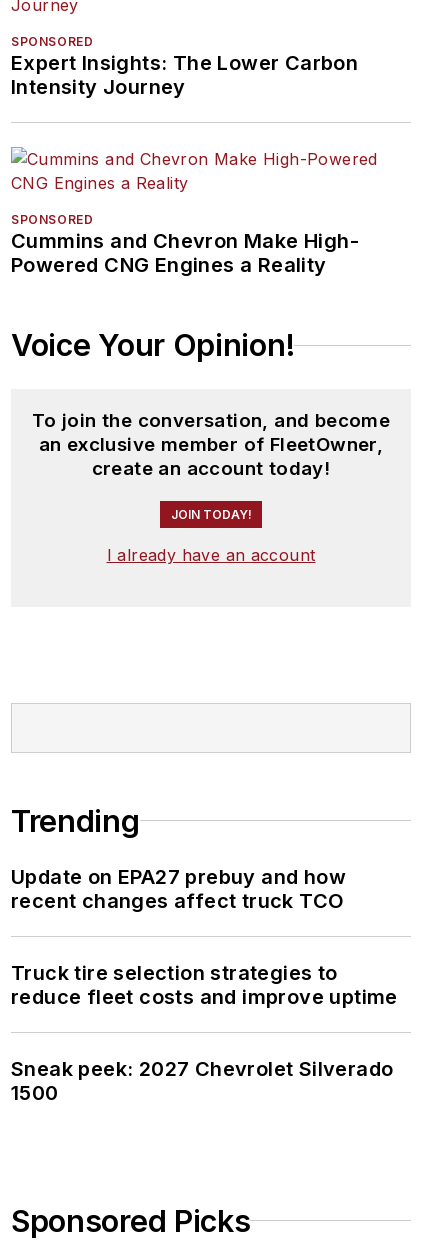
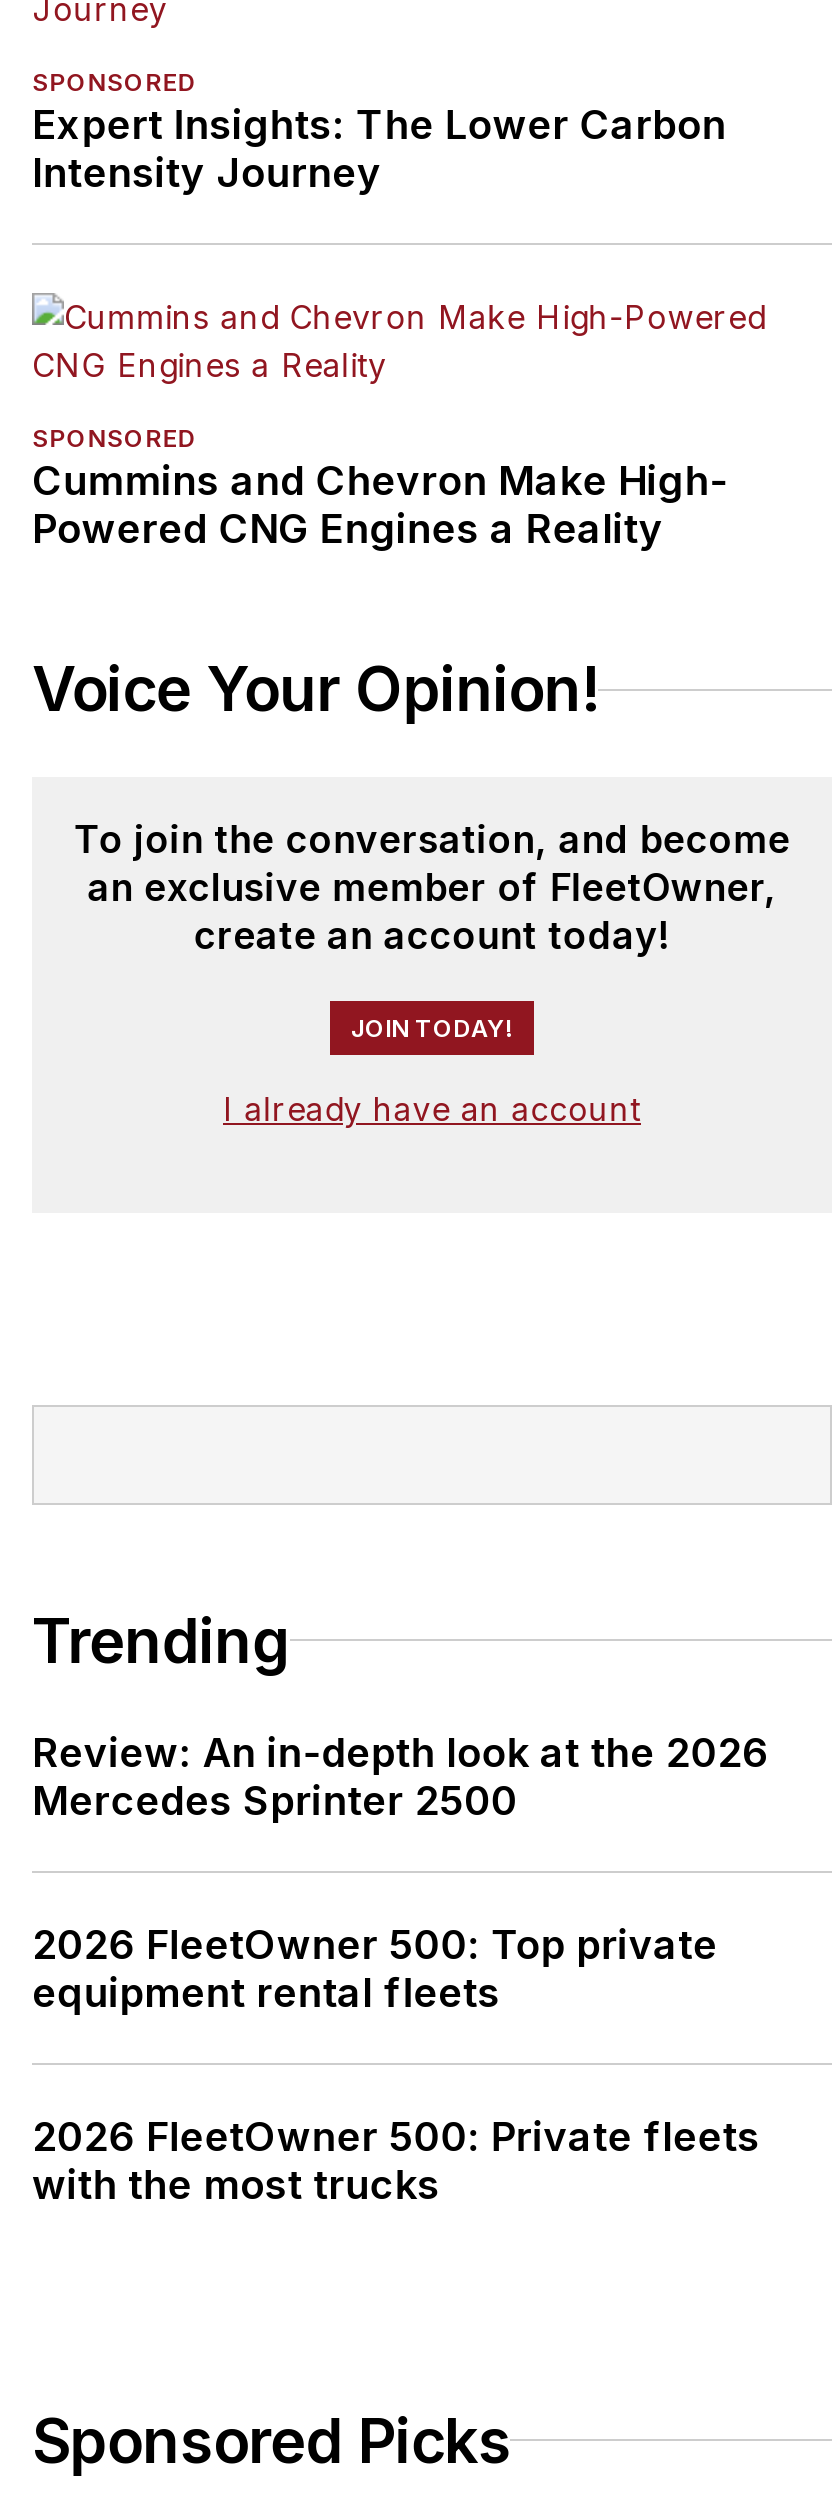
[11,865,346,913] Update on EPA27 prebuy and how | recent changes affect truck TCO -> [32,1729,769,1825] Review: An in-depth look at the 2026 | Mercedes Sprinter 2500
[11,961,398,1009] Truck tire selection strategies to | reduce fleet costs and improve uptime -> [32,1921,718,2017] 2026 FleetOwner 500: Top private | equipment rental fleets
[11,1057,393,1105] Sneak peek: 2027 Chevrolet Silverado | 1500 -> [32,2113,760,2209] 2026 FleetOwner 500: Private fleets | with the most trucks

